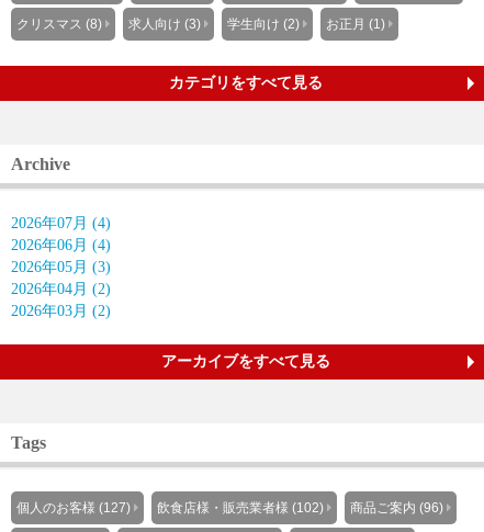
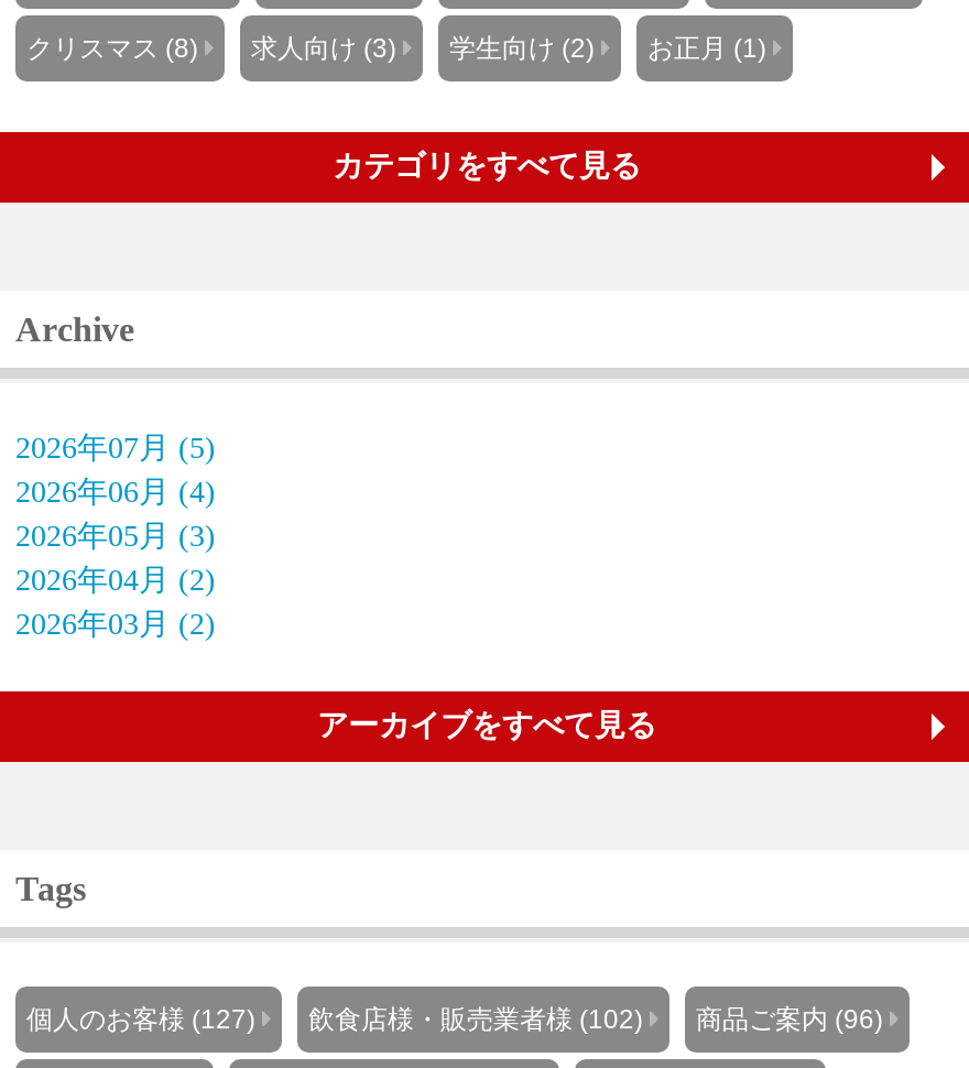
[11,215,111,231] 2026年07月 (4) -> [15,432,216,465] 2026年07月 (5)

